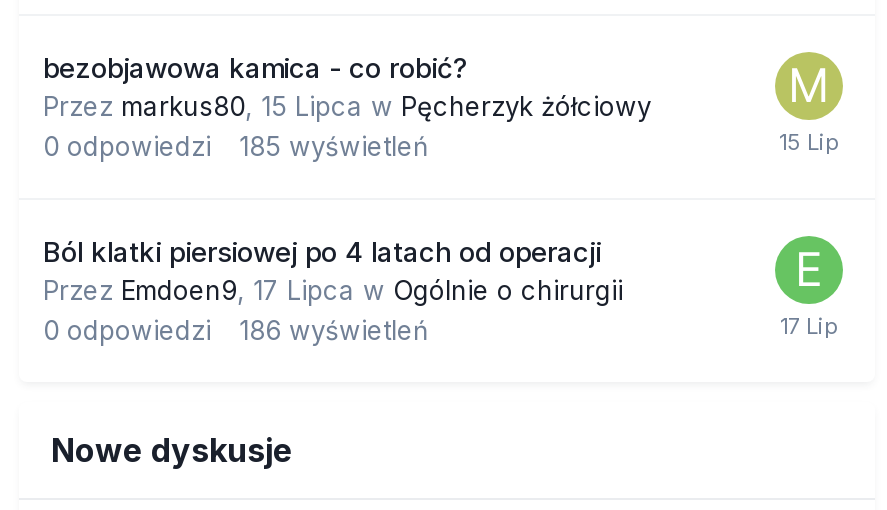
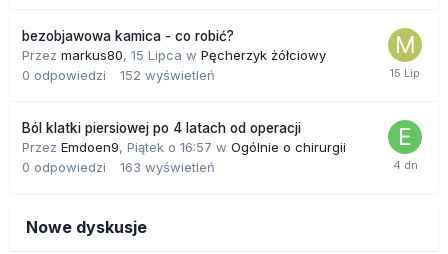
[43,131,429,163] 0 odpowiedzi 185 wyświetleń -> [22,67,215,83] 0 odpowiedzi 152 wyświetleń
[43,275,623,307] Przez Emdoen9, 17 Lipca w Ogólnie o chirurgii -> [22,139,346,155] Przez Emdoen9, Piątek o 16:57 w Ogólnie o chirurgii
[43,315,429,347] 0 odpowiedzi 186 wyświetleń -> [22,159,215,175] 0 odpowiedzi 163 wyświetleń

